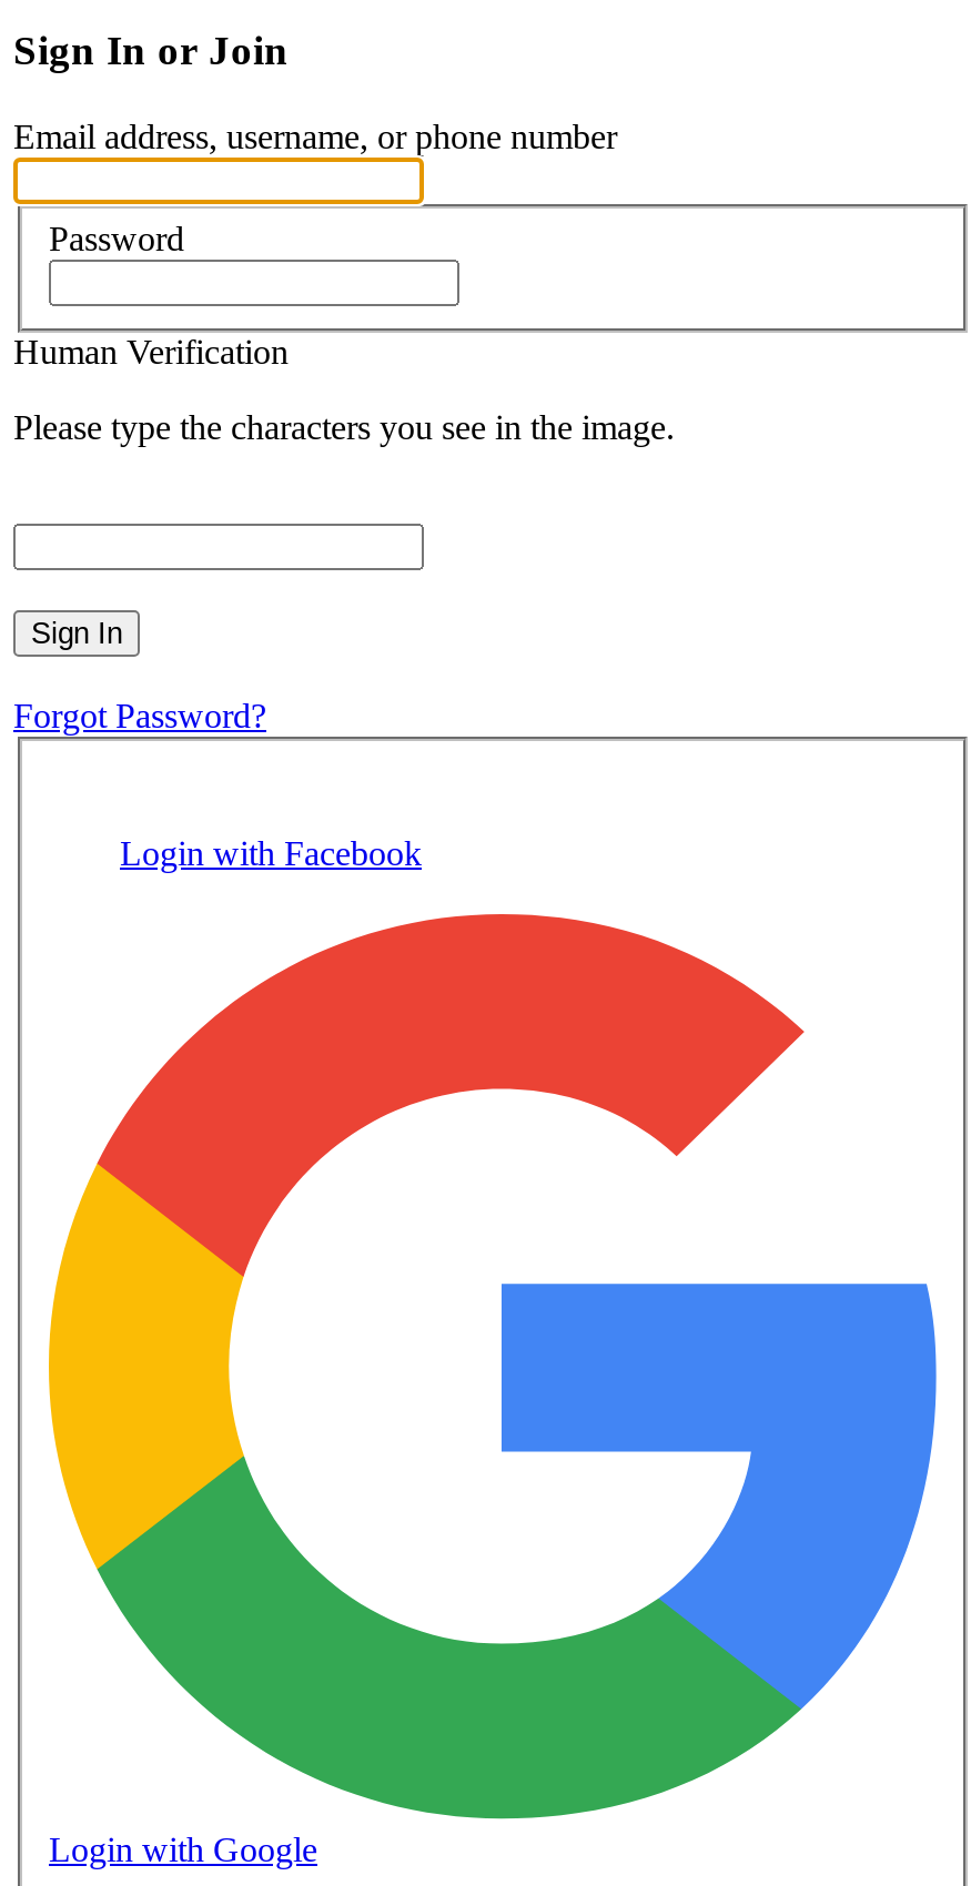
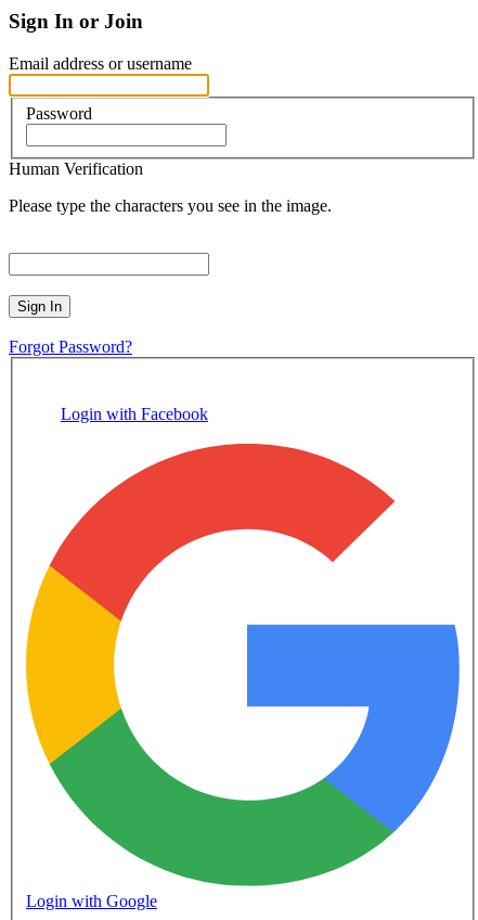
[13,117,617,155] Email address, username, or phone number -> [9,54,192,73] Email address or username

